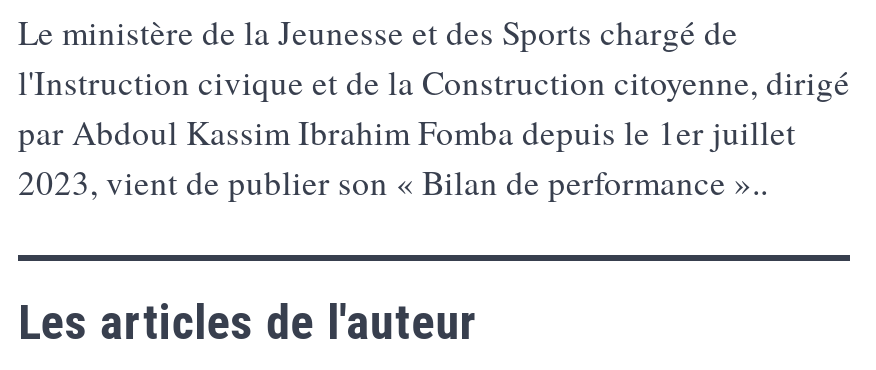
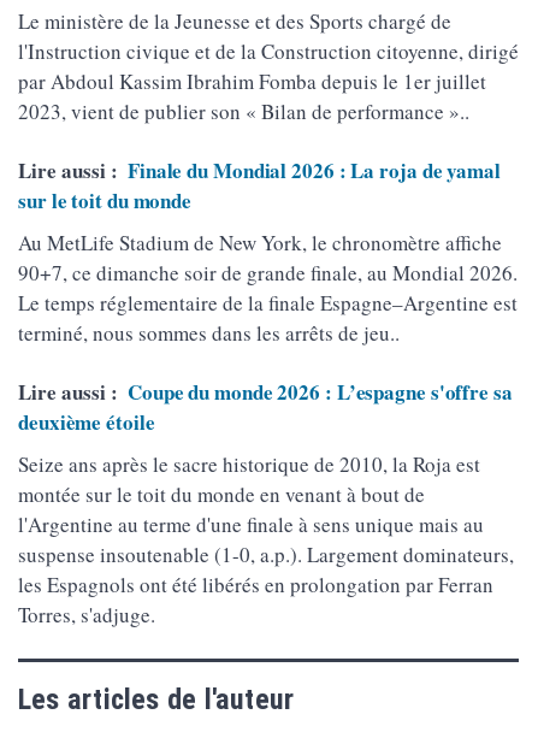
none -> [18,156,518,629] Lire aussi : Finale du Mondial 2026 : La roja de yamal | sur le toit du monde | Au MetLife Stadium de New York, le chronomètre affiche | 90+7, ce dimanche soir de grande finale, au Mondial 2026. | Le temps réglementaire de la finale Espagne–Argentine est | terminé, nous sommes dans les arrêts de jeu.. | Lire aussi : Coupe du monde 2026 : L’espagne s'offre sa | deuxième étoile | Seize ans après le sacre historique de 2010, la Roja est | montée sur le toit du monde en venant à bout de | l'Argentine au terme d'une finale à sens unique mais au | suspense insoutenable (1-0, a.p.). Largement dominateurs, | les Espagnols ont été libérés en prolongation par Ferran | Torres, s'adjuge.

